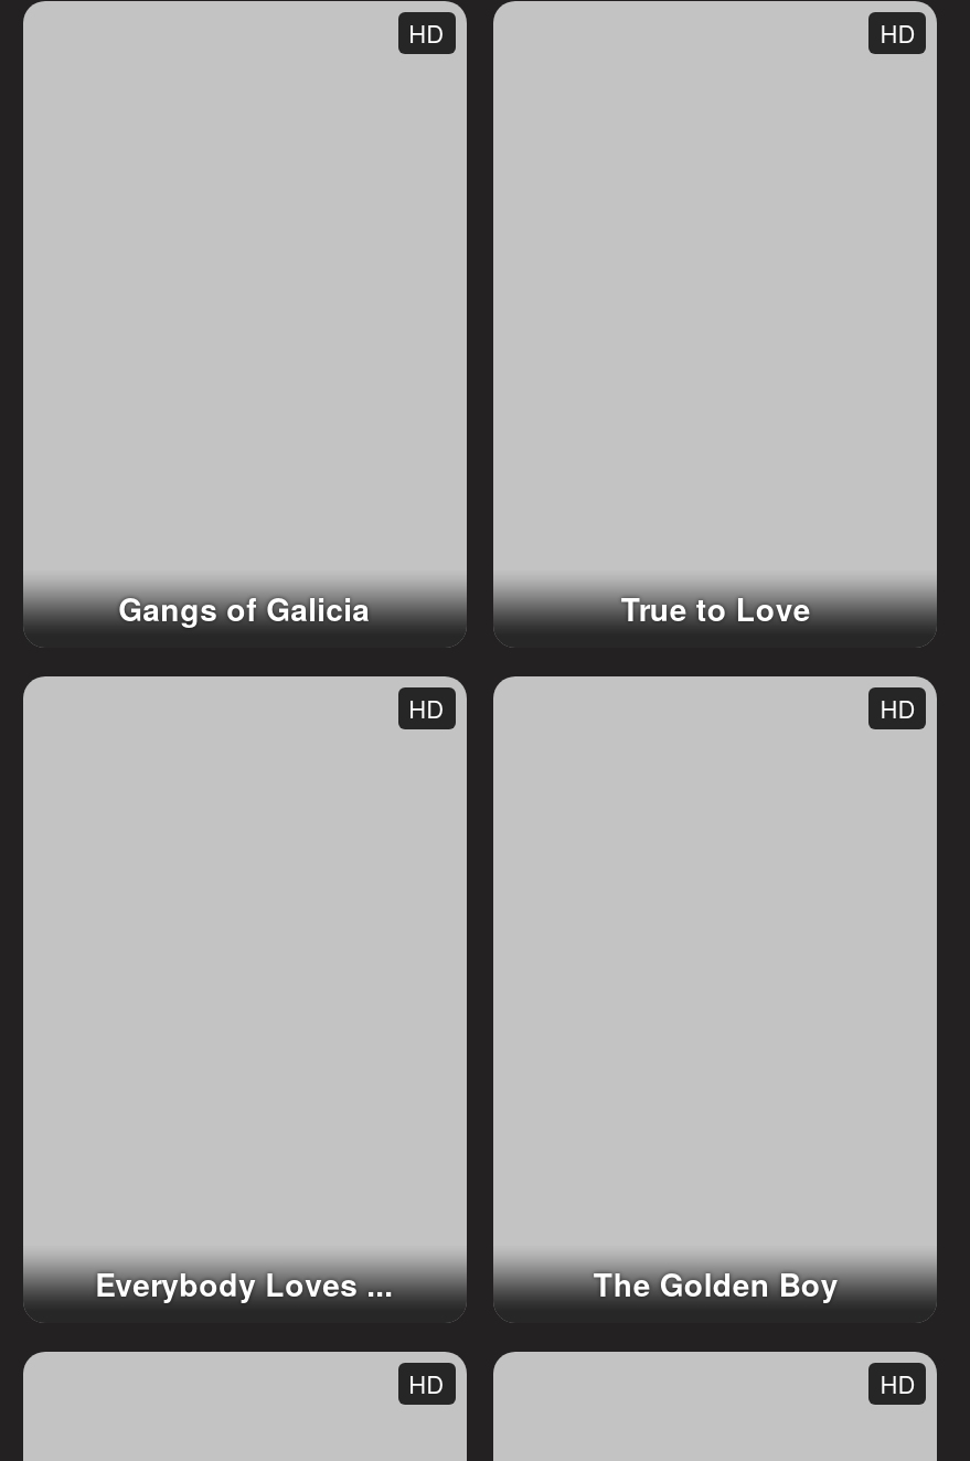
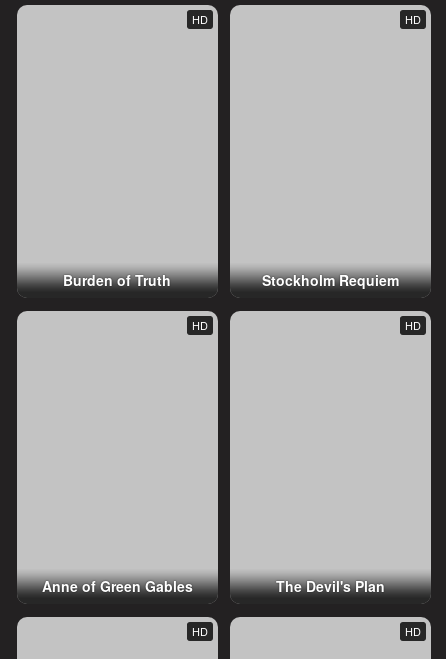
[118,586,370,630] Gangs of Galicia -> [63,270,171,290] Burden of Truth
[621,586,811,630] True to Love -> [262,270,399,290] Stockholm Requiem
[95,1261,393,1305] Everybody Loves ... -> [42,576,193,596] Anne of Green Gables
[593,1261,838,1305] The Golden Boy -> [276,576,385,596] The Devil's Plan

